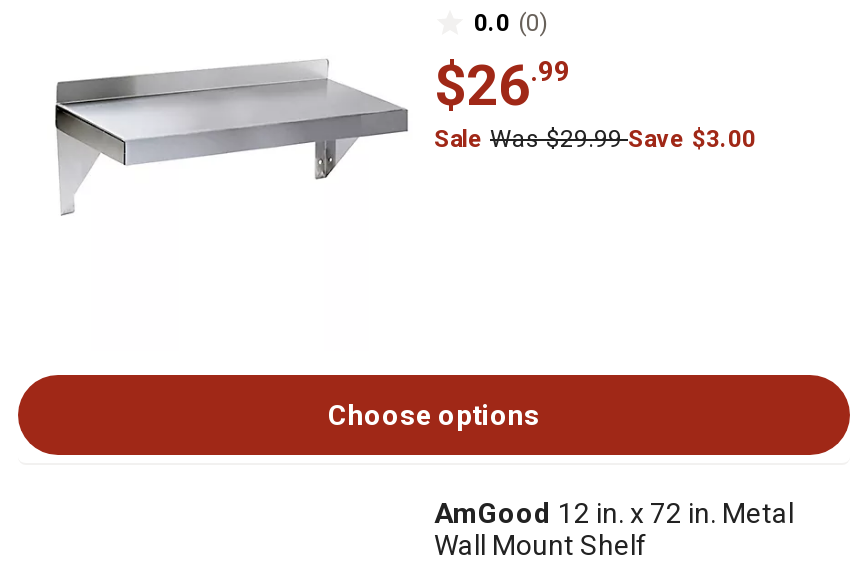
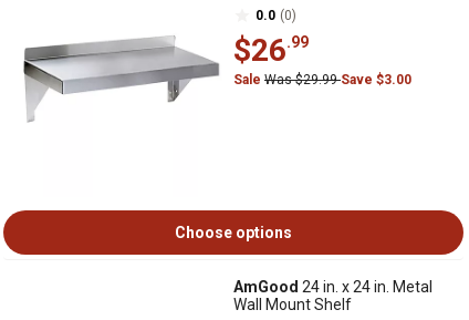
[434,497,794,529] AmGood 12 in. x 72 in. Metal -> [233,278,432,296] AmGood 24 in. x 24 in. Metal

